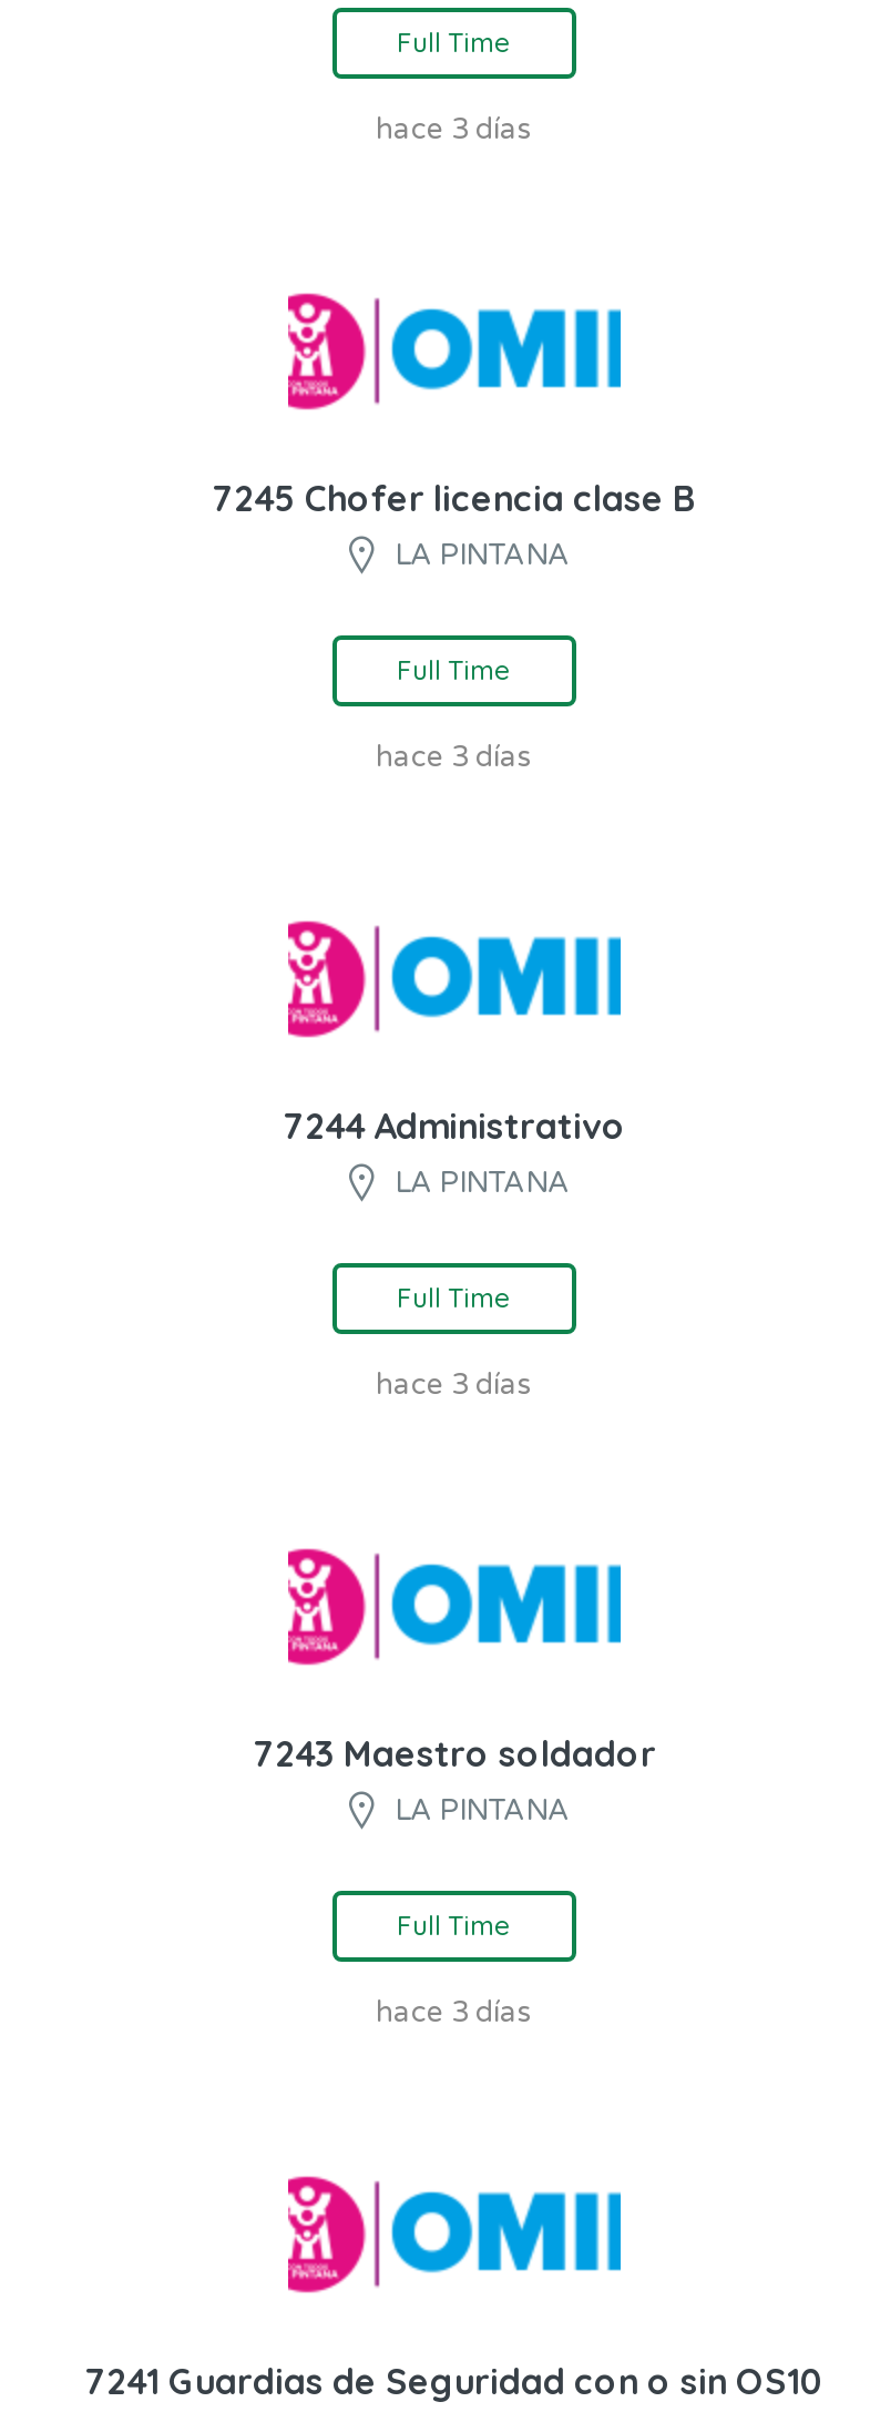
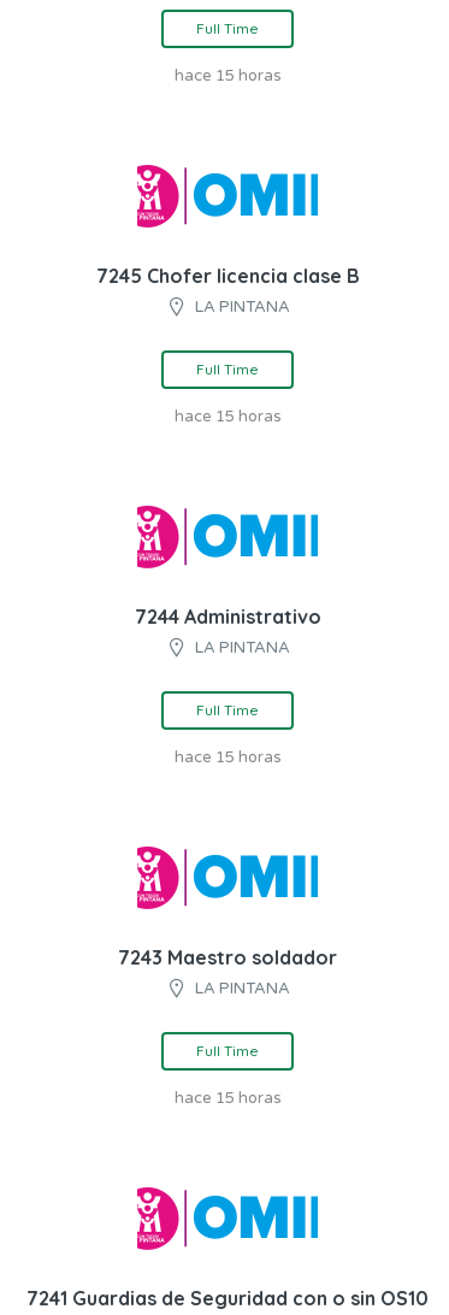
[376,111,533,146] hace 3 días -> [174,66,281,85] hace 15 horas
[376,739,533,774] hace 3 días -> [174,406,281,426] hace 15 horas
[376,1366,533,1402] hace 3 días -> [174,747,281,766] hace 15 horas
[376,1994,533,2029] hace 3 días -> [174,1088,281,1107] hace 15 horas

